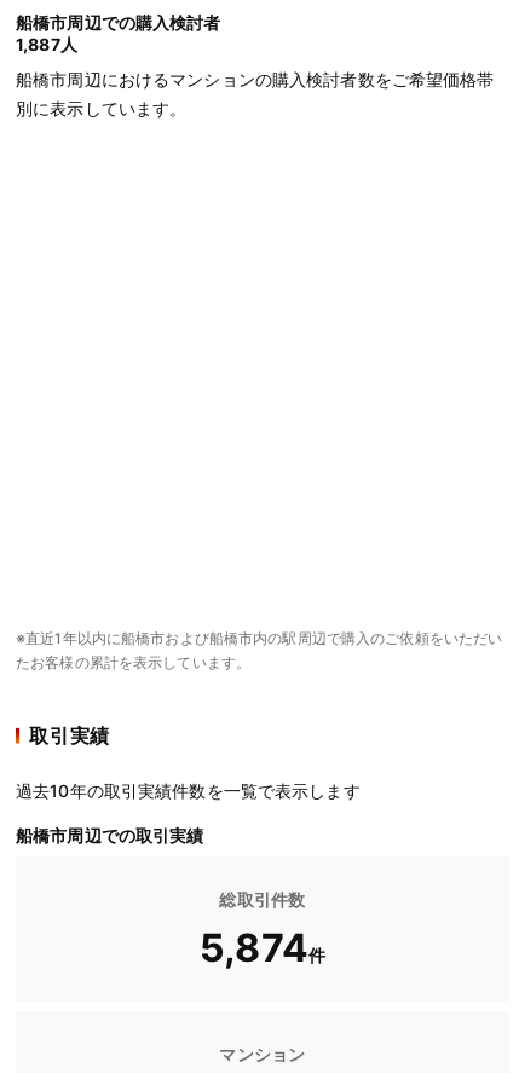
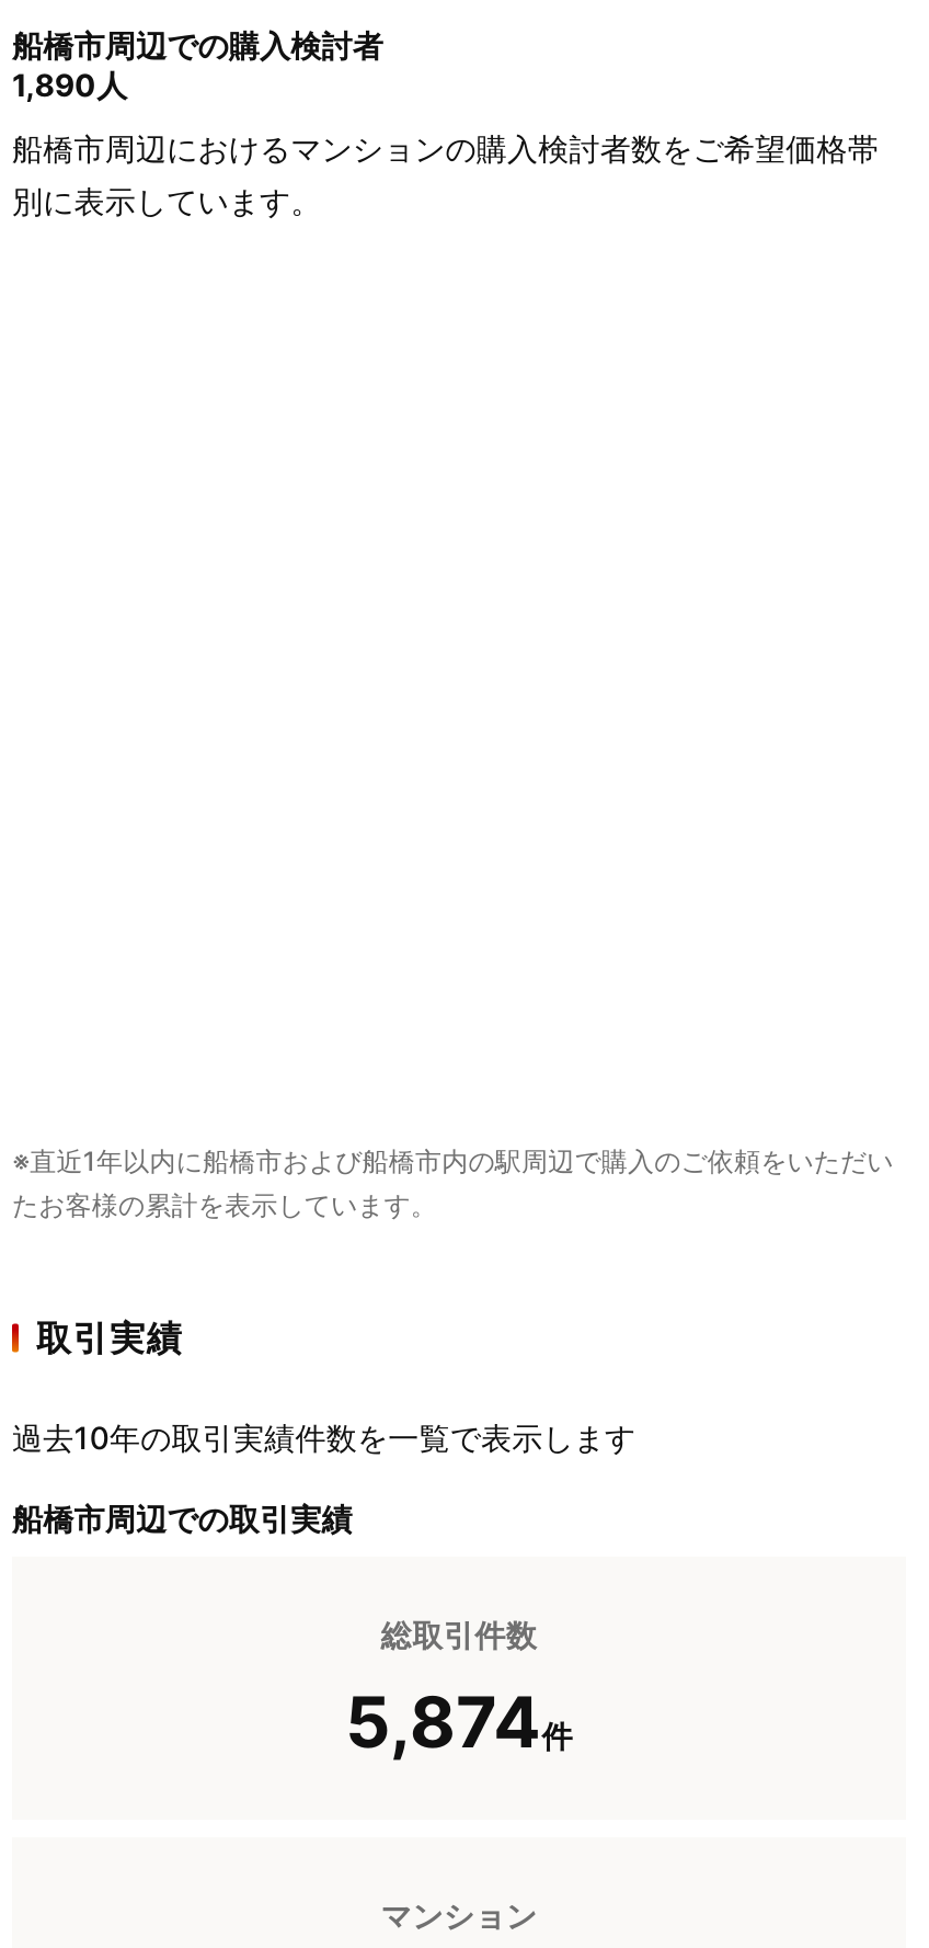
[16,34,77,54] 1,887人 -> [12,66,128,103] 1,890人

